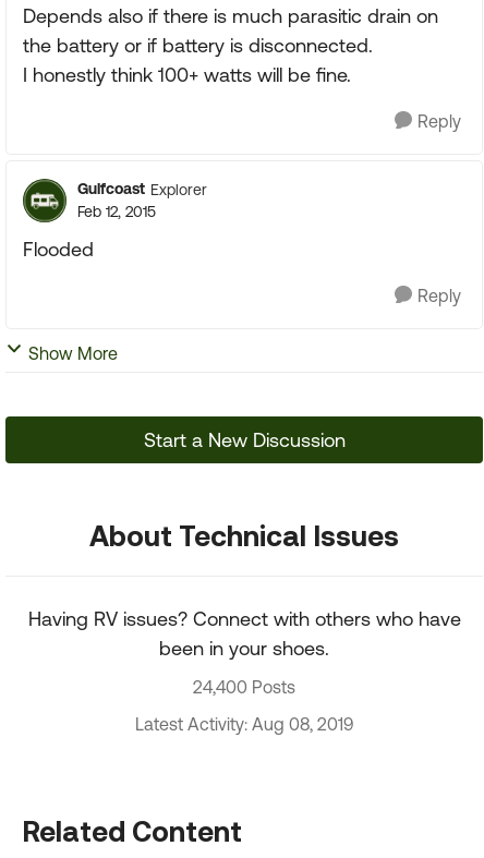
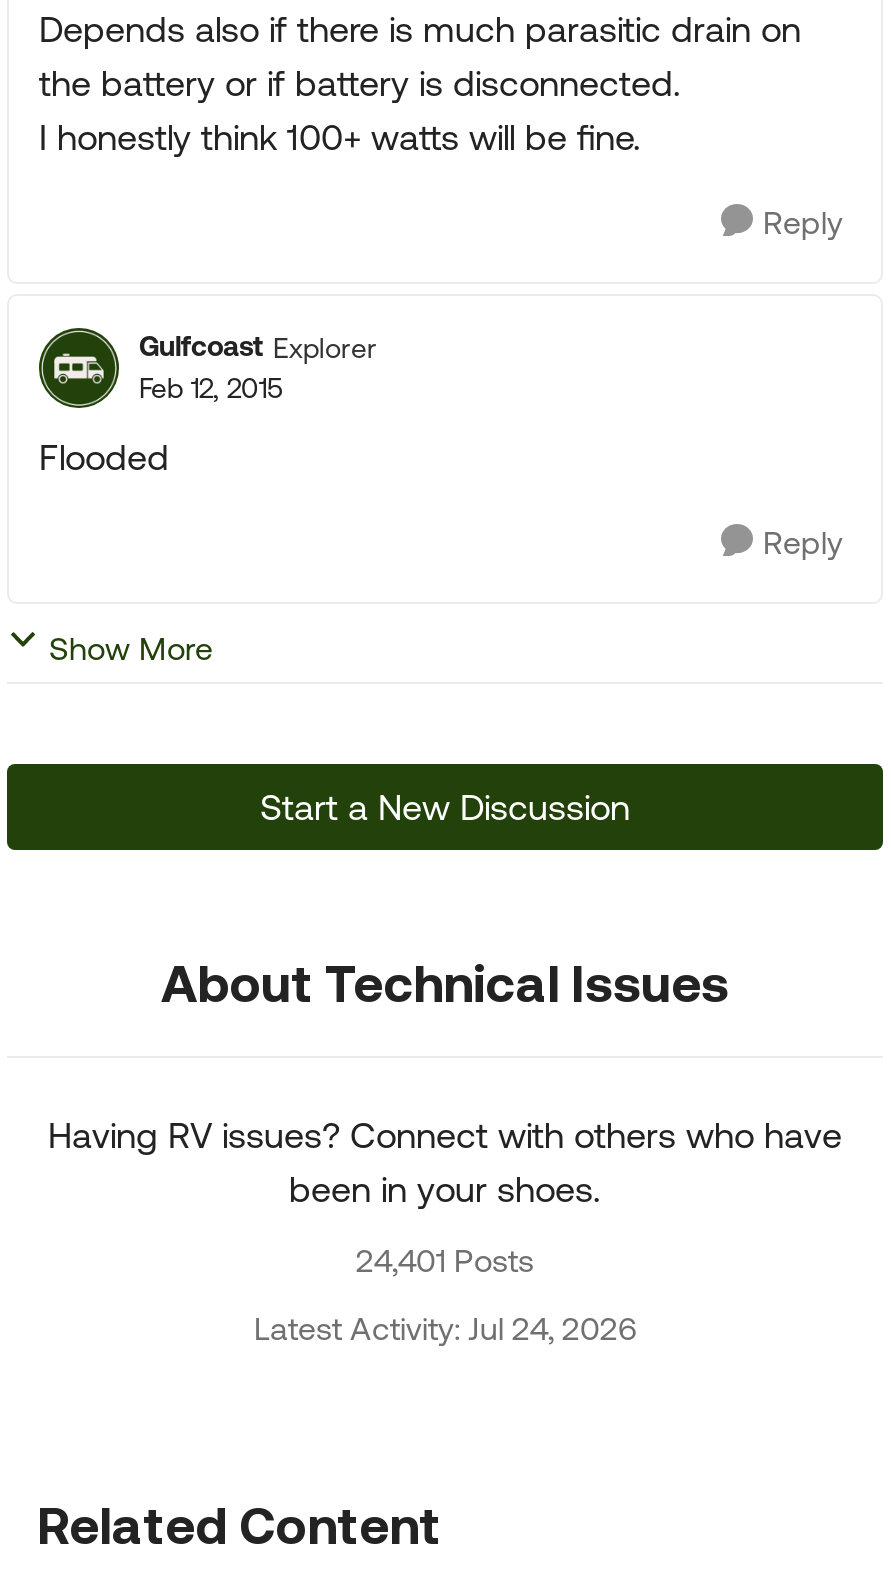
[193,677,295,697] 24,400 Posts -> [356,1242,534,1278] 24,401 Posts
[135,714,353,734] Latest Activity: Aug 08, 2019 -> [254,1310,636,1346] Latest Activity: Jul 24, 2026

